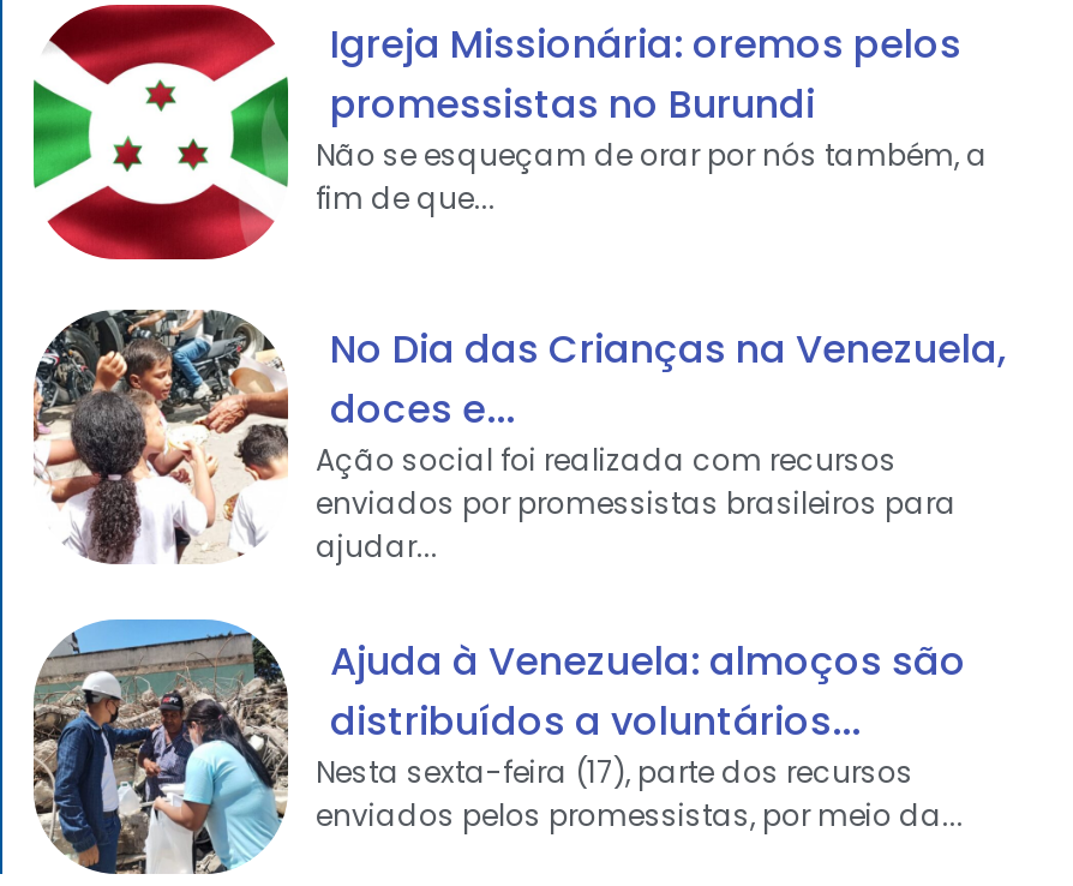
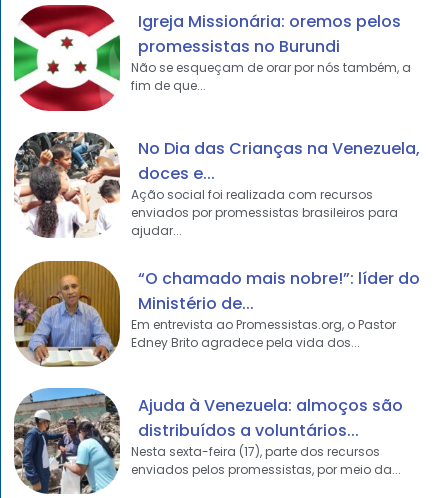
none -> [14,260,419,367] [image] | “O chamado mais nobre!”: líder do | Ministério de... | Em entrevista ao Promessistas.org, o Pastor | Edney Brito agradece pela vida dos...

